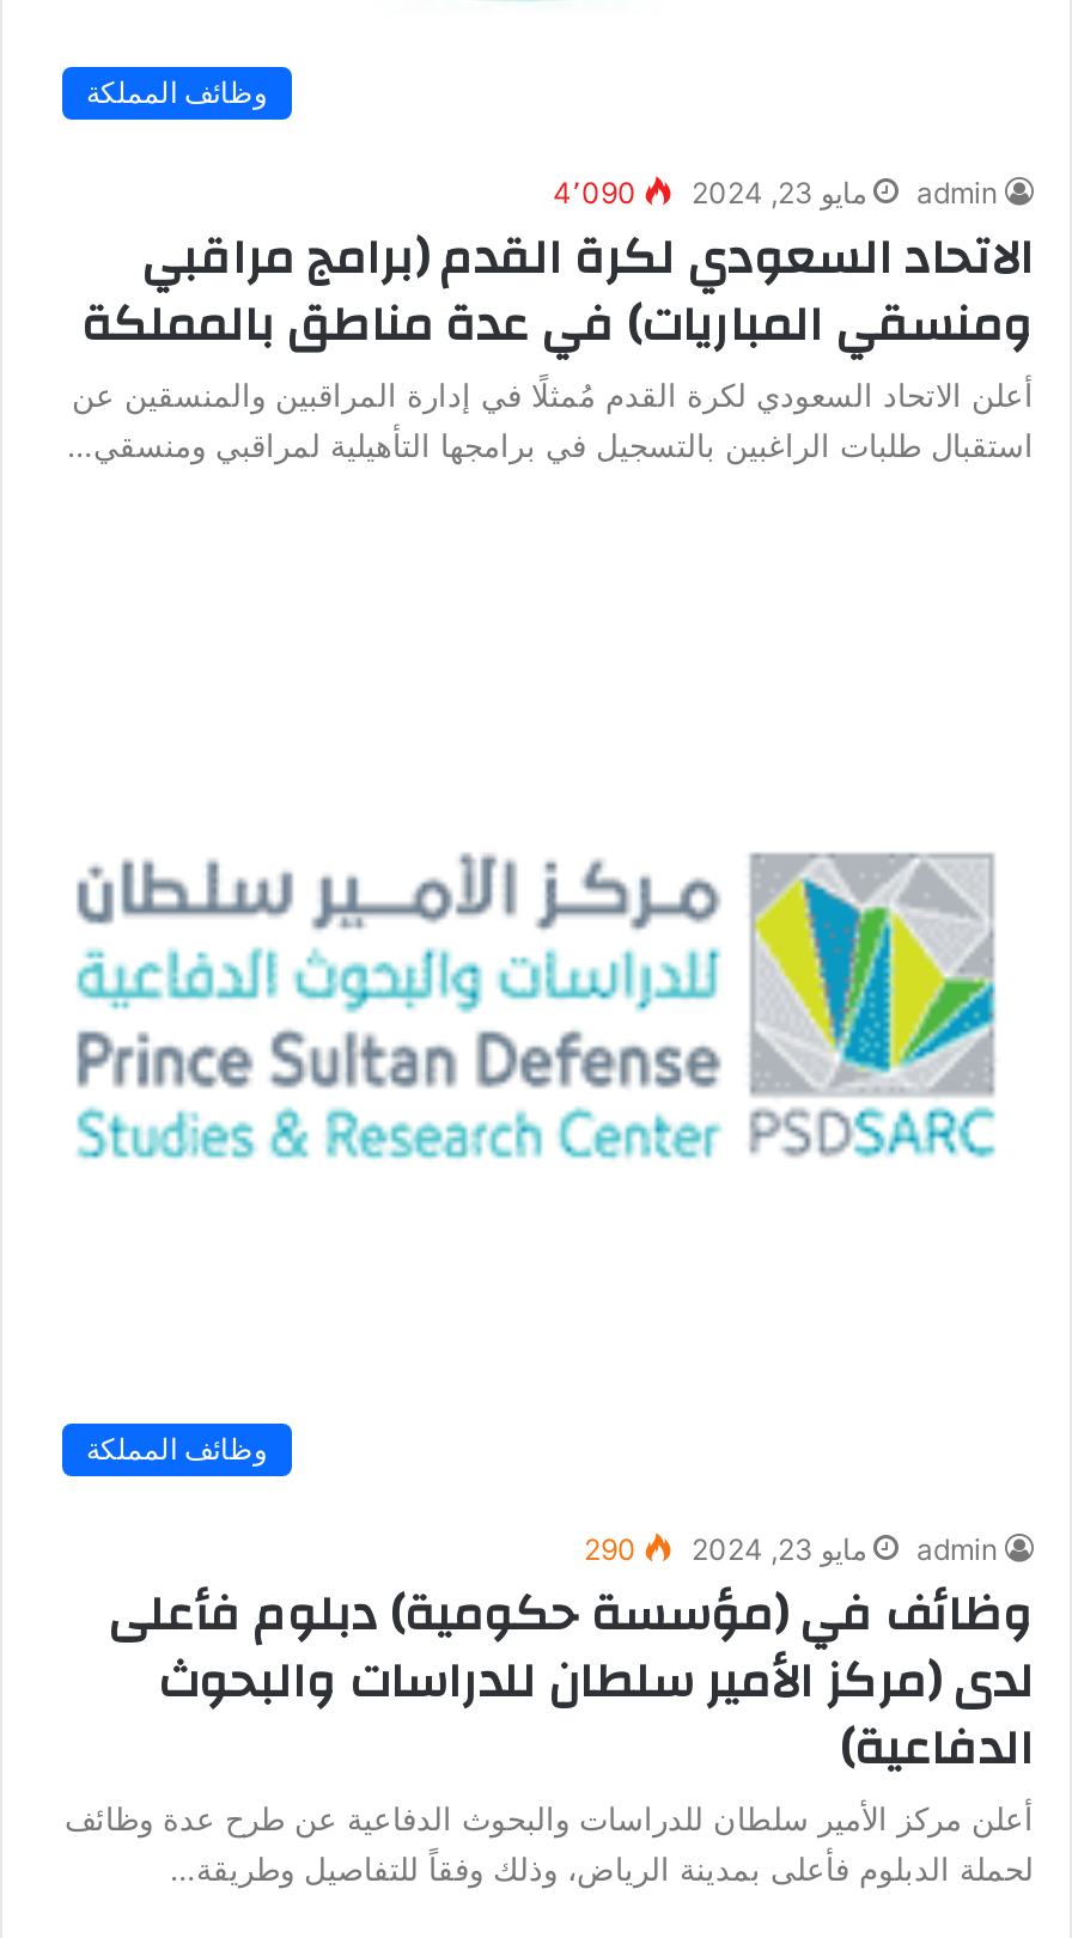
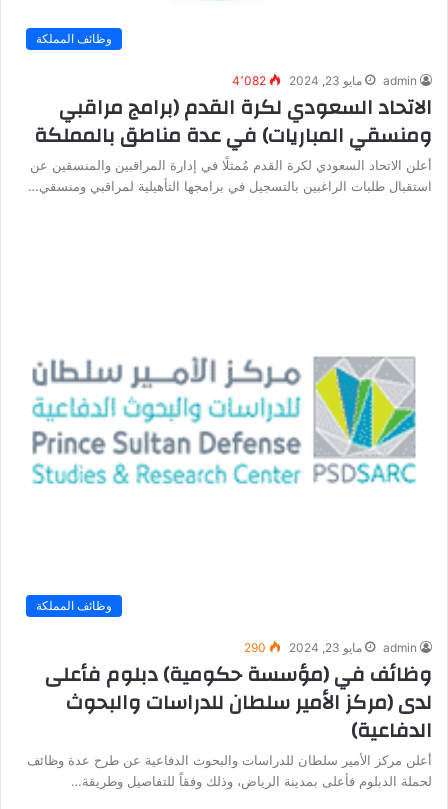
[553,175,636,211] 4٬090 -> [232,73,266,88] 4٬082

